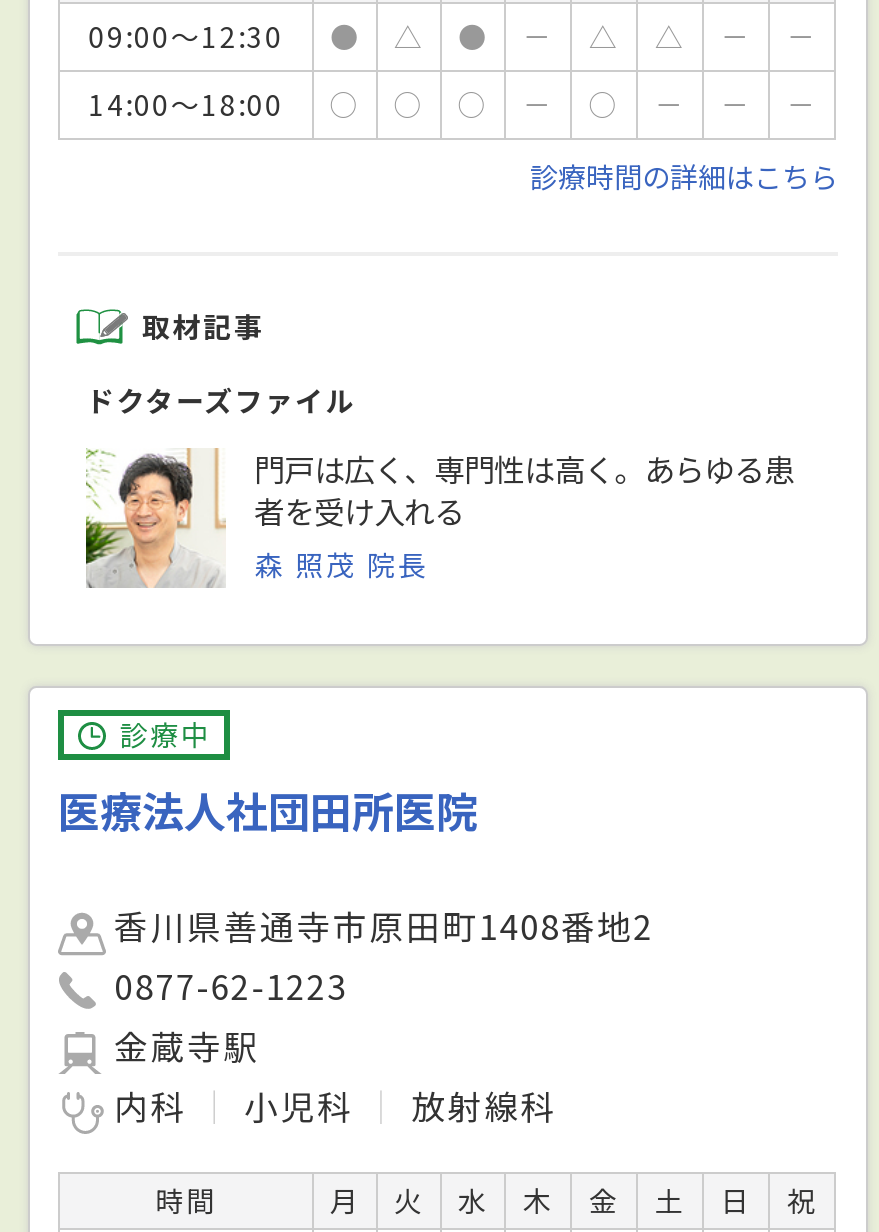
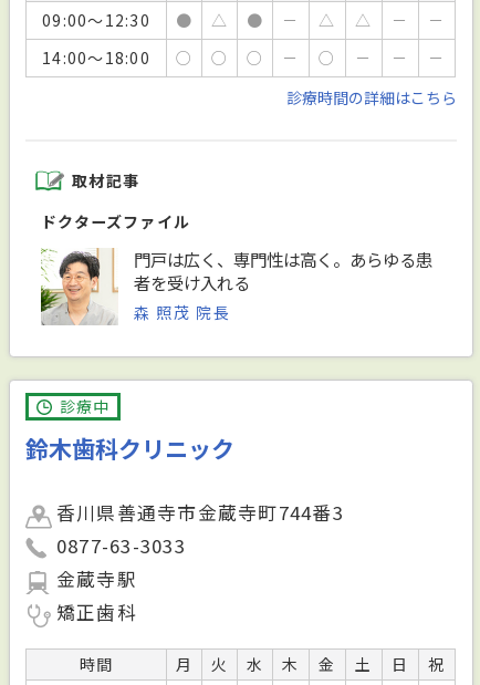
[58,780,478,840] 医療法人社団田所医院 -> [25,432,234,465] 鈴木歯科クリニック
[114,903,654,1011] 香川県善通寺市原田町1408番地2 | 0877-62-1223 -> [56,499,344,559] 香川県善通寺市金蔵寺町744番3 | 0877-63-3033
[114,1083,557,1131] 内科 | 小児科 | 放射線科 -> [56,599,137,626] 矯正歯科

